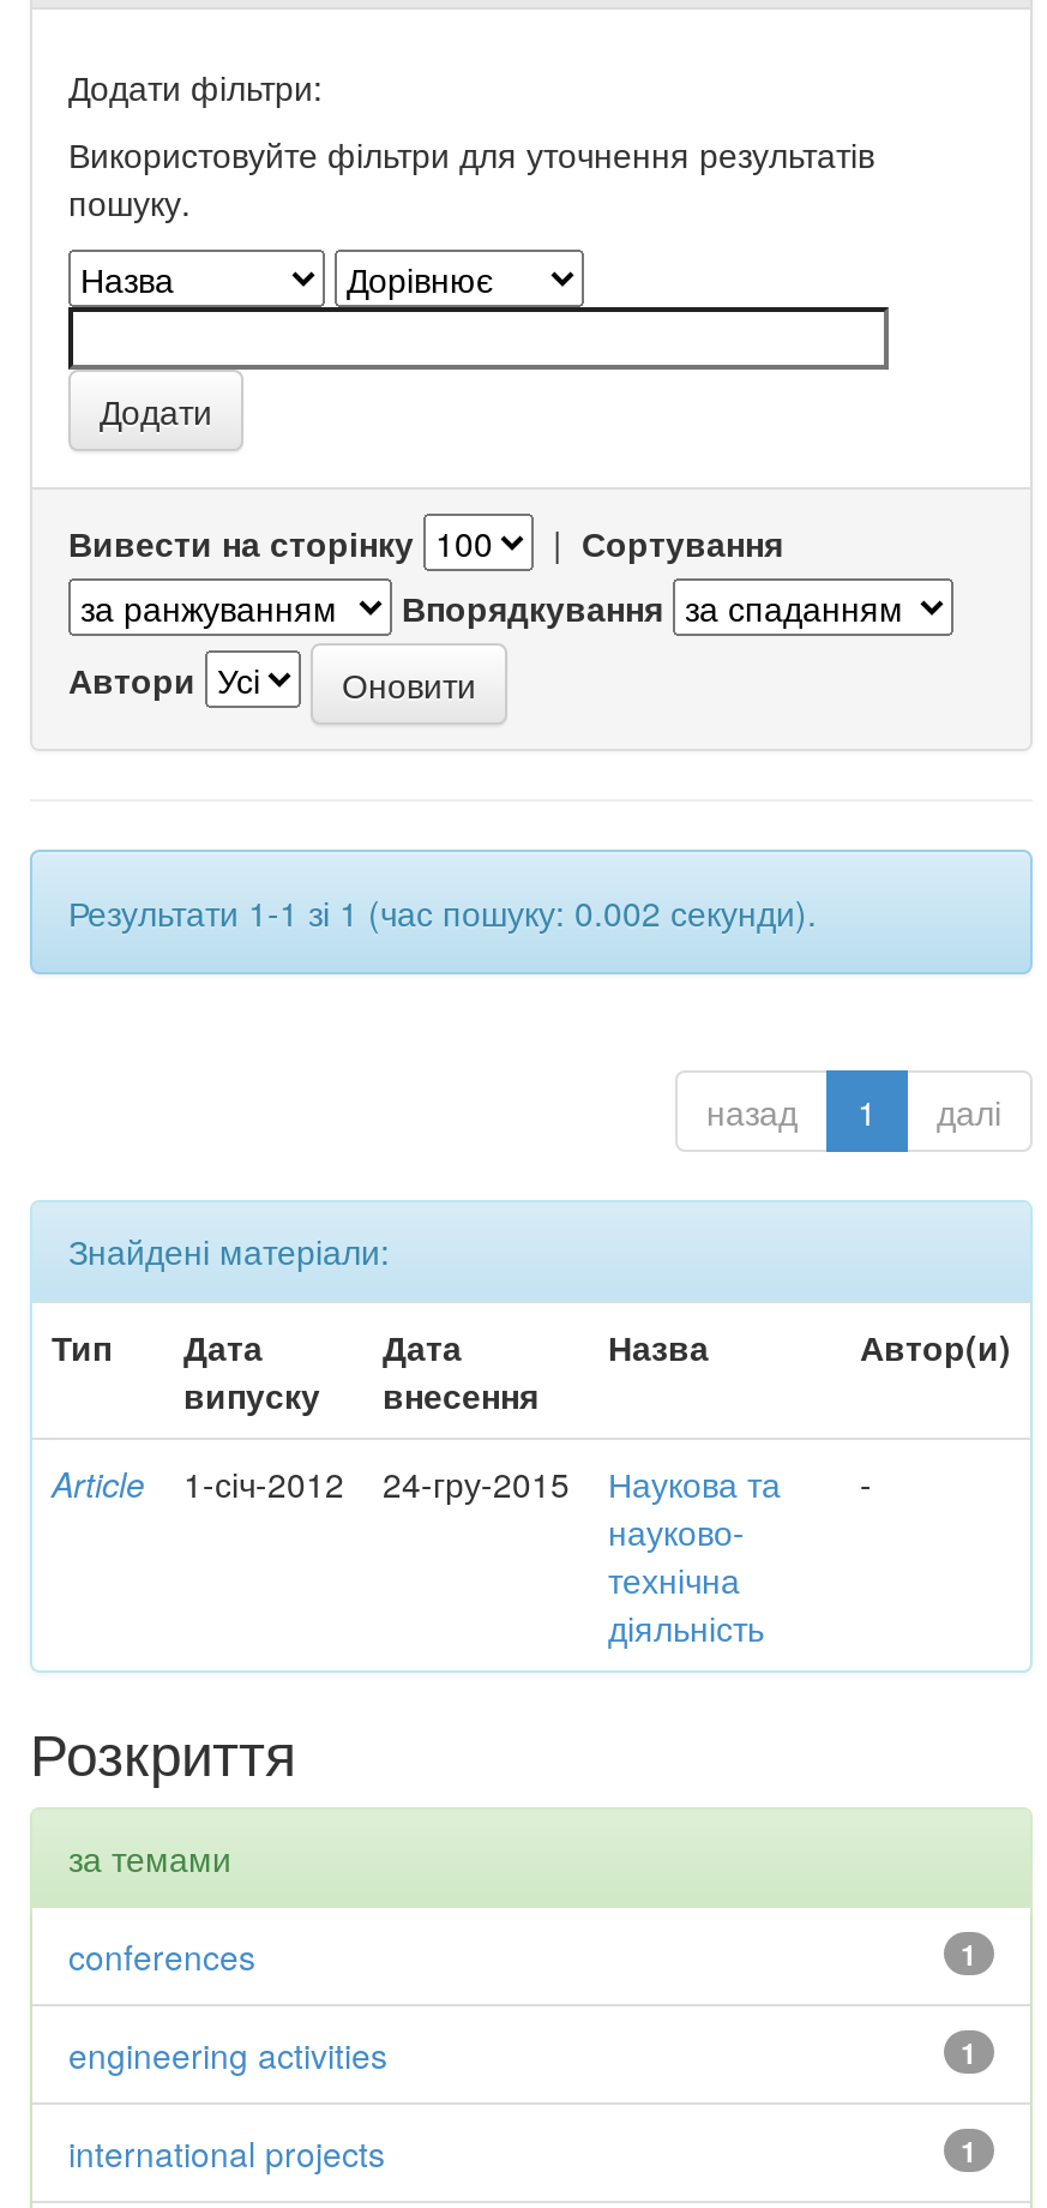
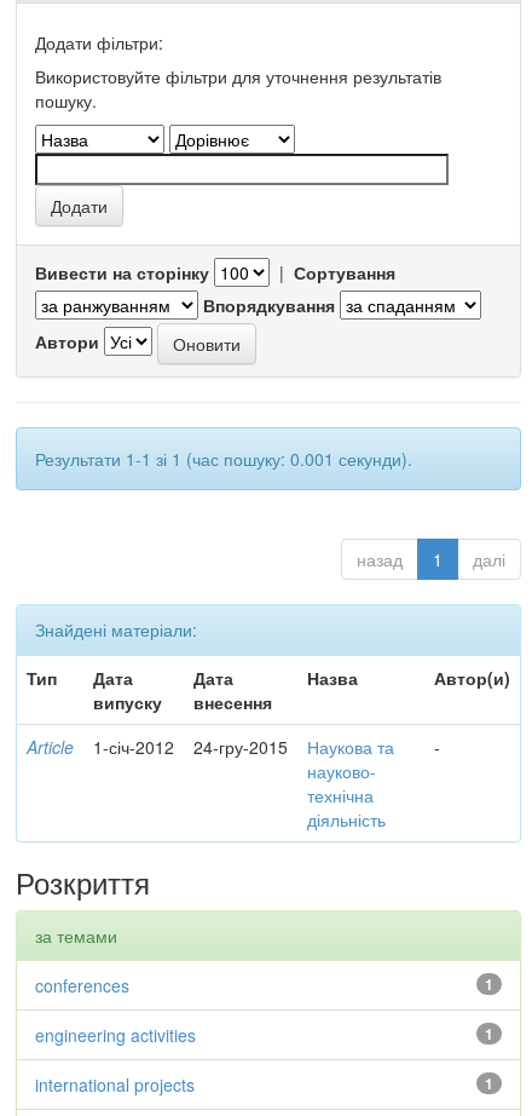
[68,888,817,936] Результати 1-1 зі 1 (час пошуку: 0.002 секунди). -> [35,447,412,471] Результати 1-1 зі 1 (час пошуку: 0.001 секунди).

